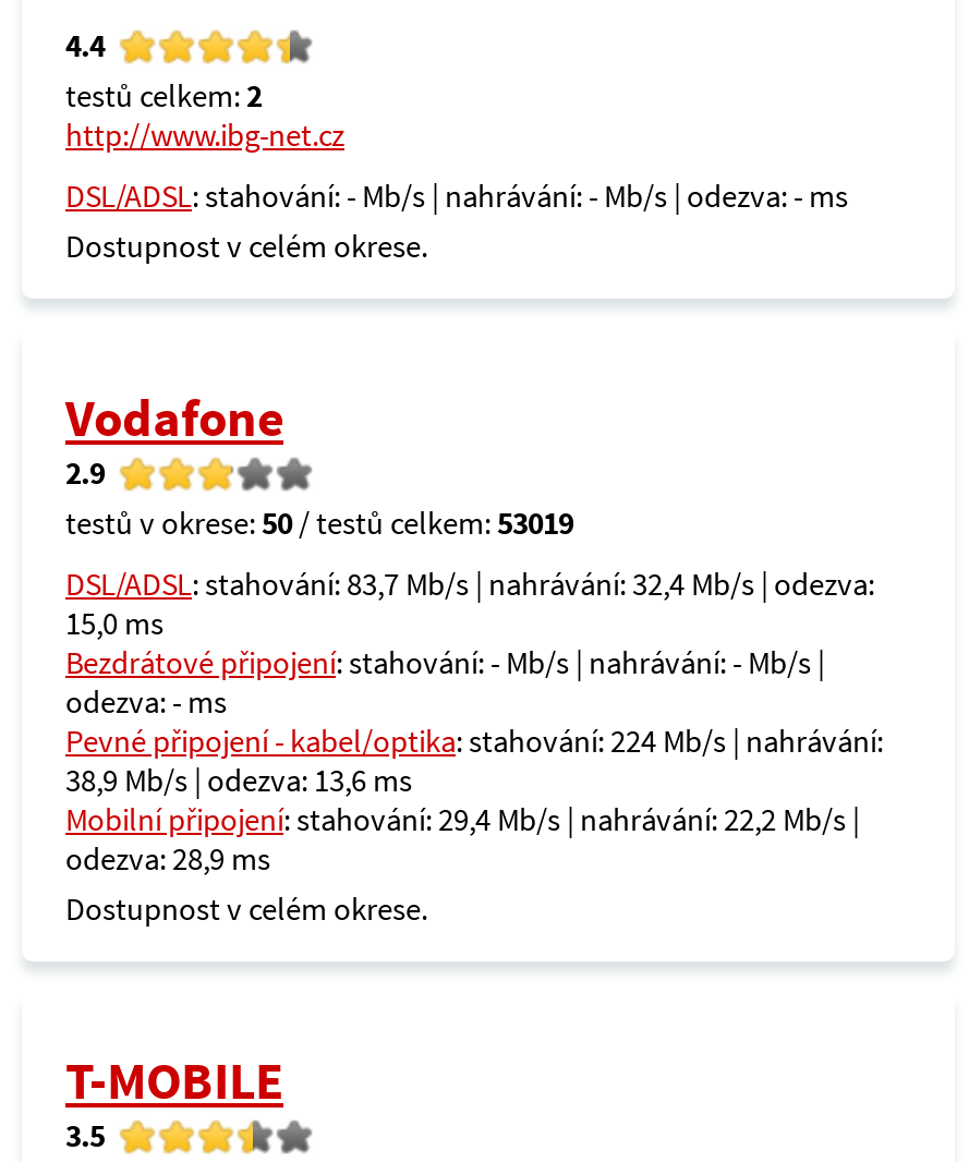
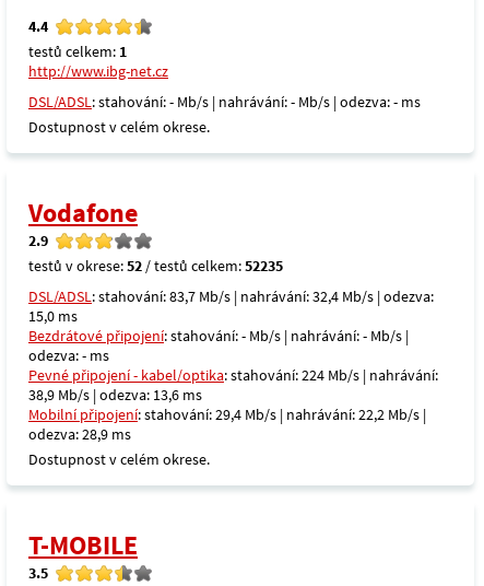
[65,76,262,116] testů celkem: 2 -> [28,42,127,61] testů celkem: 1
[65,504,573,543] testů v okrese: 50 / testů celkem: 53019 -> [28,256,283,276] testů v okrese: 52 / testů celkem: 52235

